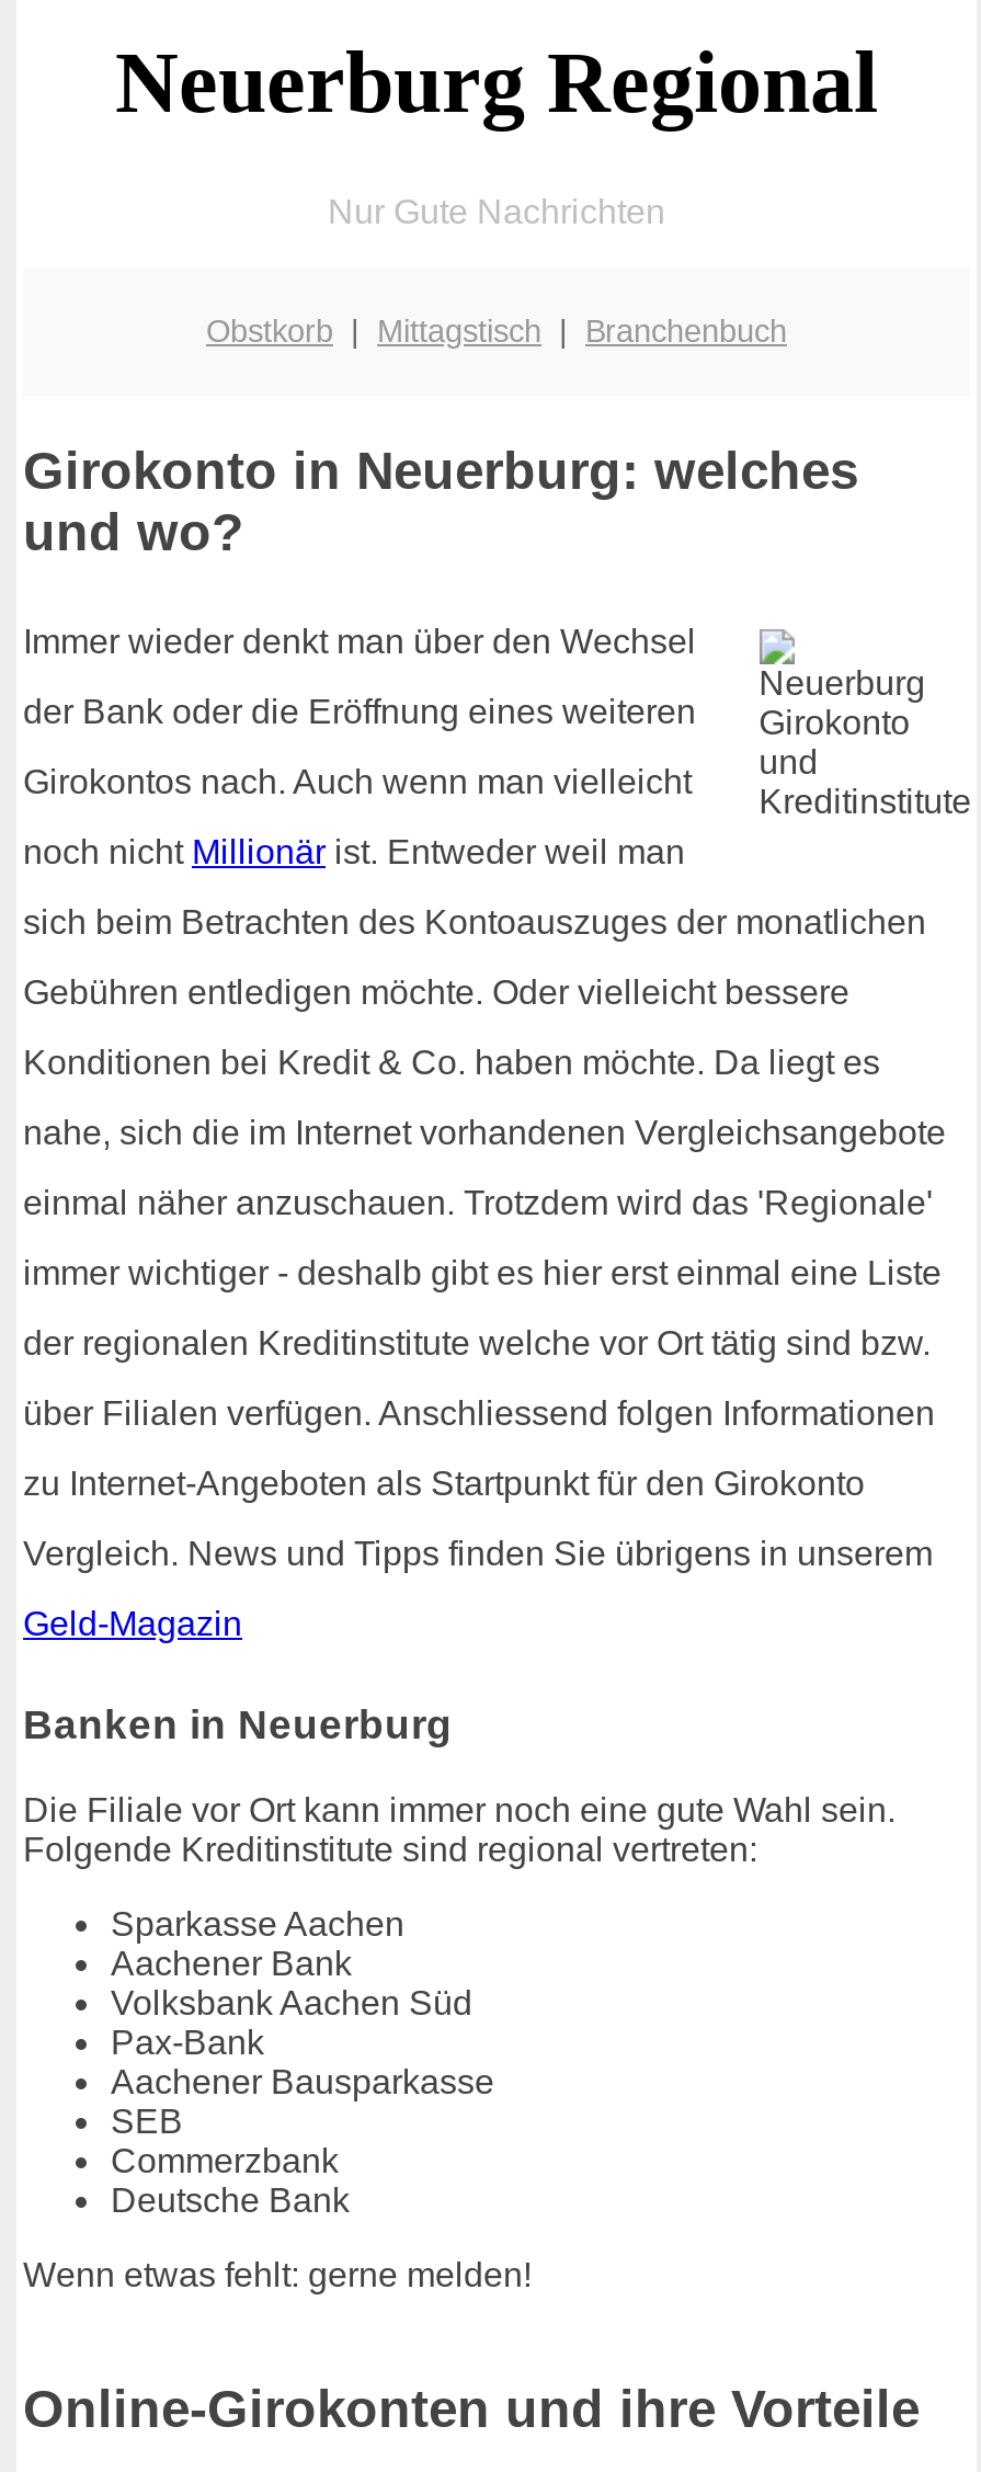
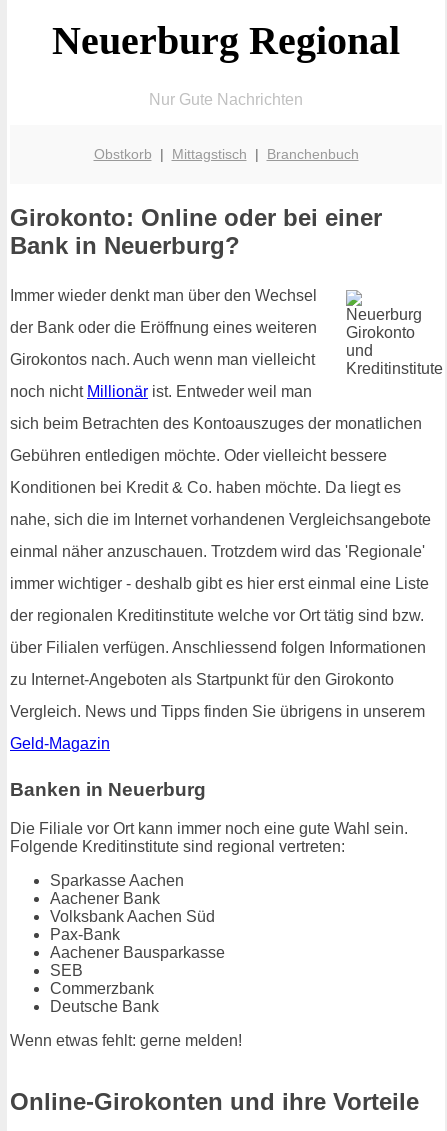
[23,441,858,562] Girokonto in Neuerburg: welches | und wo? -> [10,204,382,259] Girokonto: Online oder bei einer | Bank in Neuerburg?

